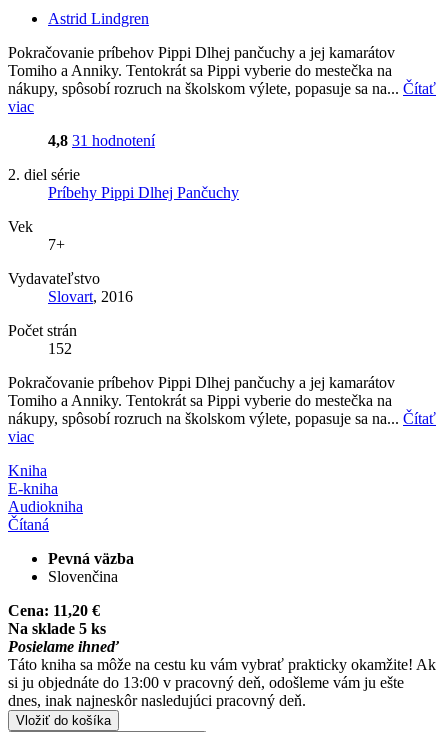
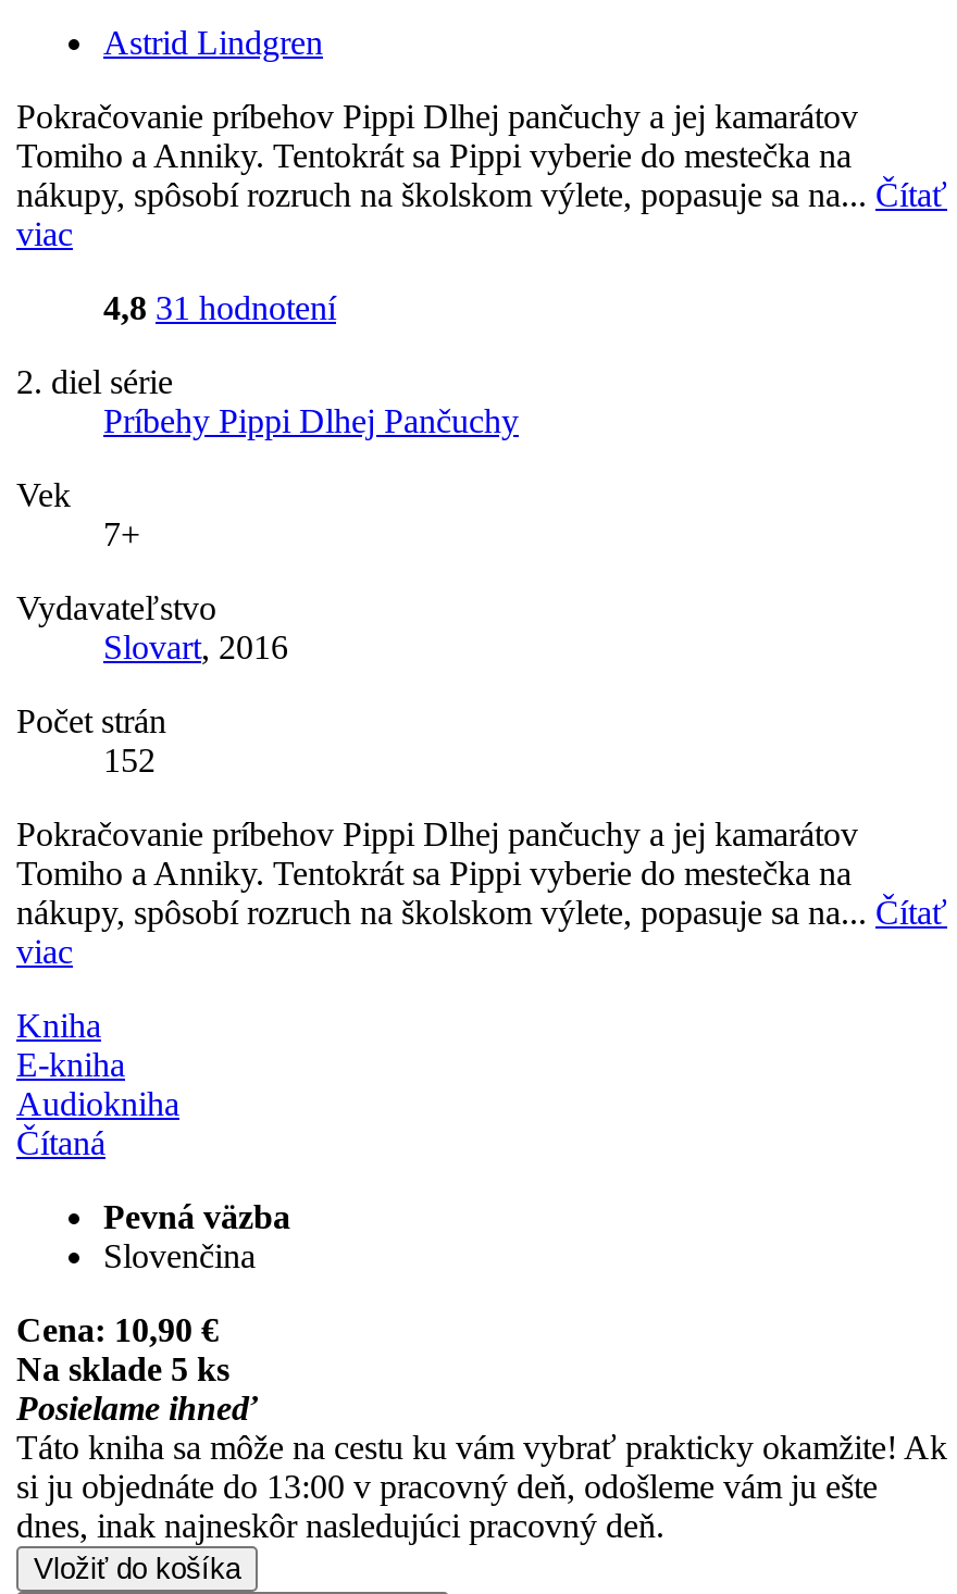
[8,602,100,619] Cena: 11,20 € -> [16,1311,219,1348] Cena: 10,90 €

